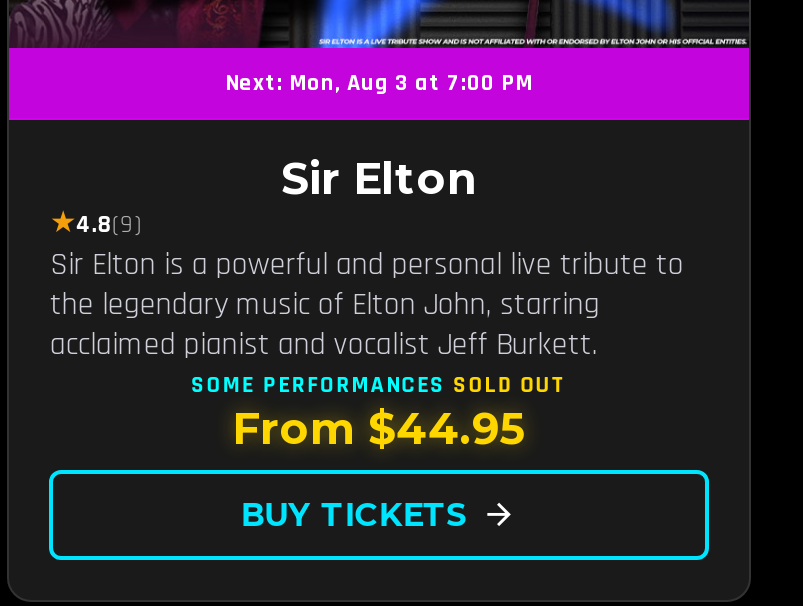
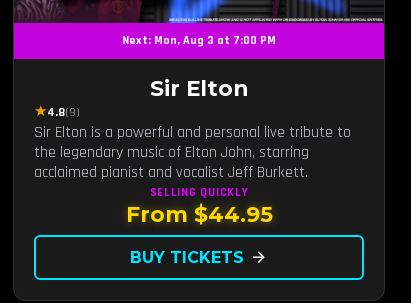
[191,370,567,400] SOME PERFORMANCES SOLD OUT -> [150,185,248,200] SELLING QUICKLY

